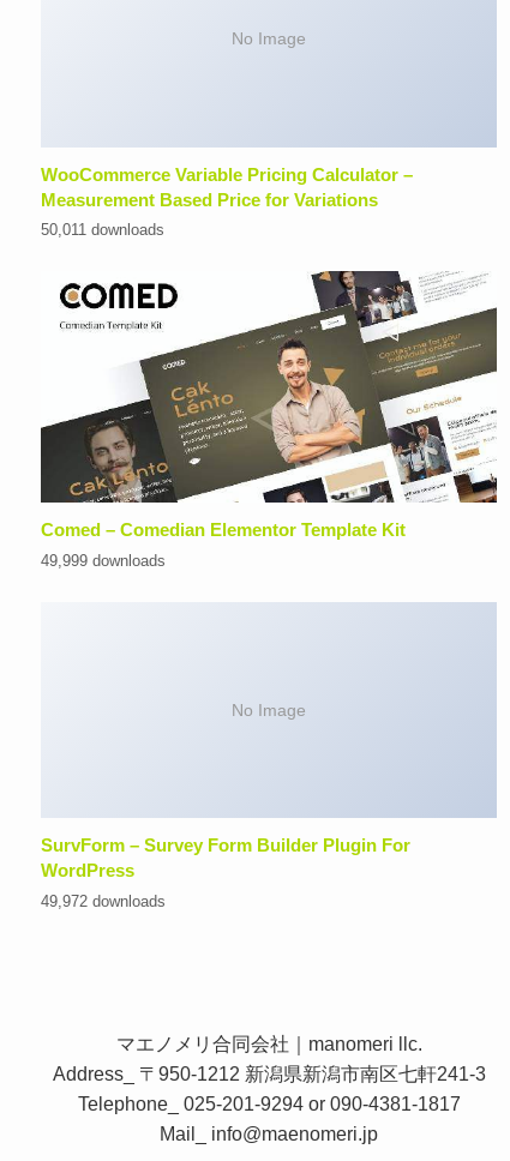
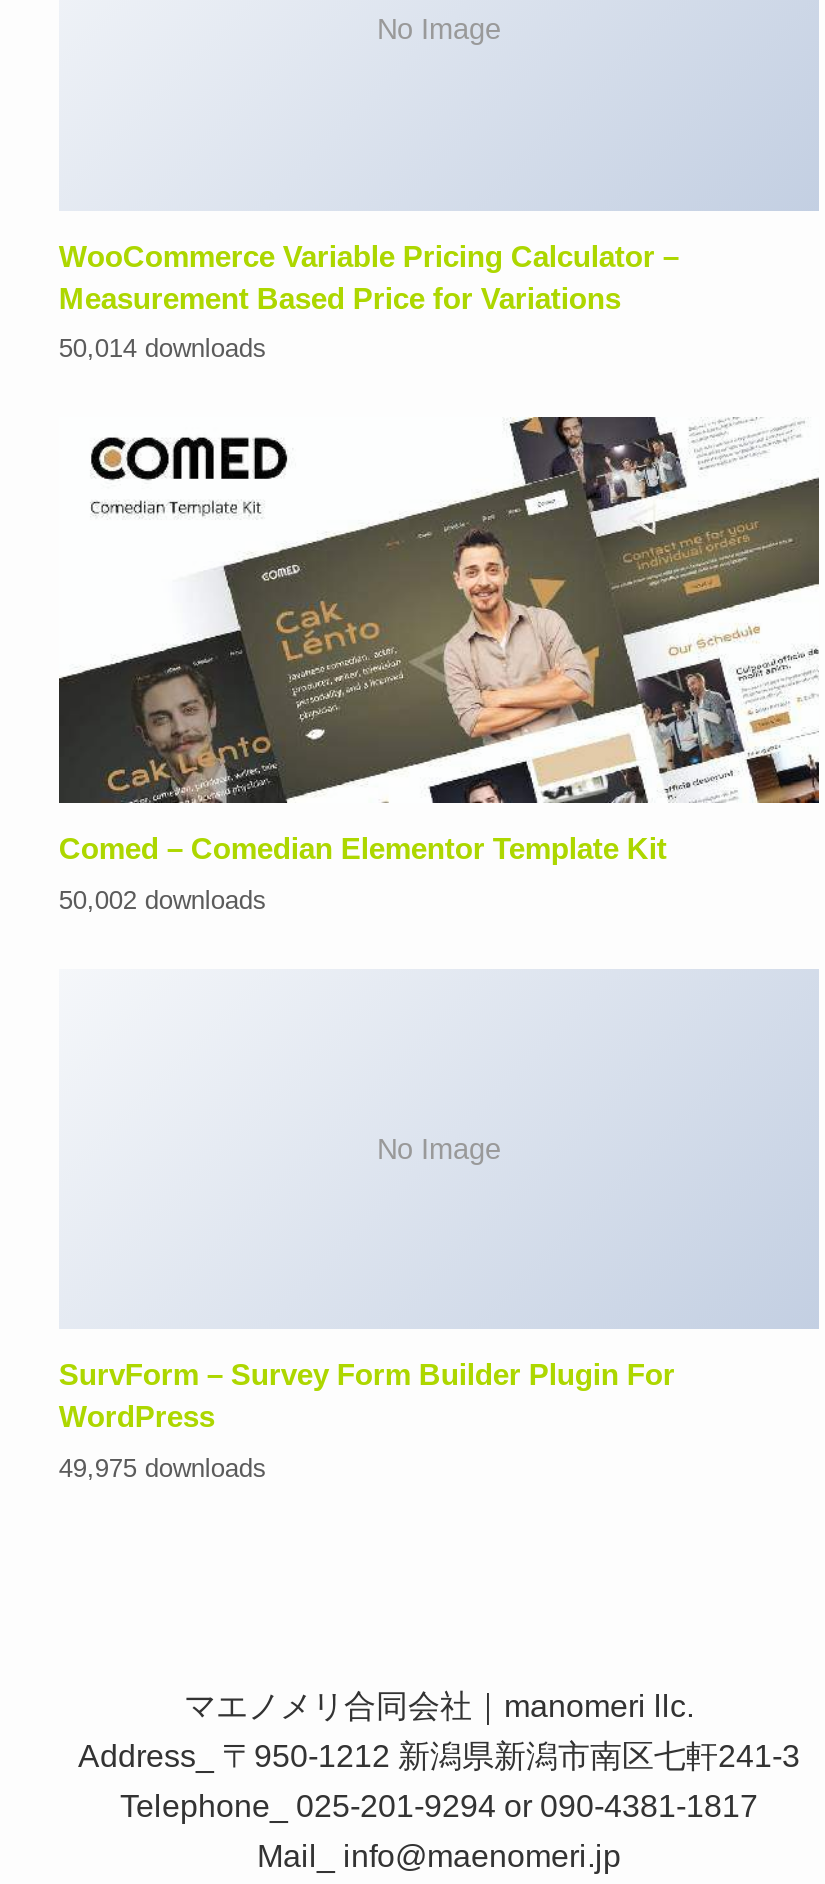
[41,221,164,239] 50,011 downloads -> [59,333,267,363] 50,014 downloads
[41,552,165,570] 49,999 downloads -> [59,885,267,915] 50,002 downloads
[41,892,165,910] 49,972 downloads -> [59,1452,267,1482] 49,975 downloads

